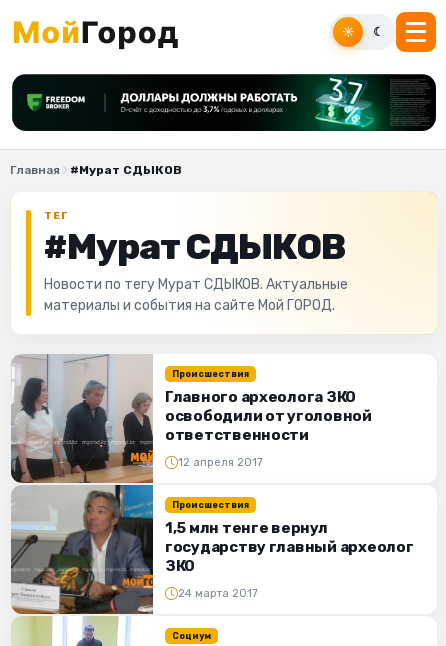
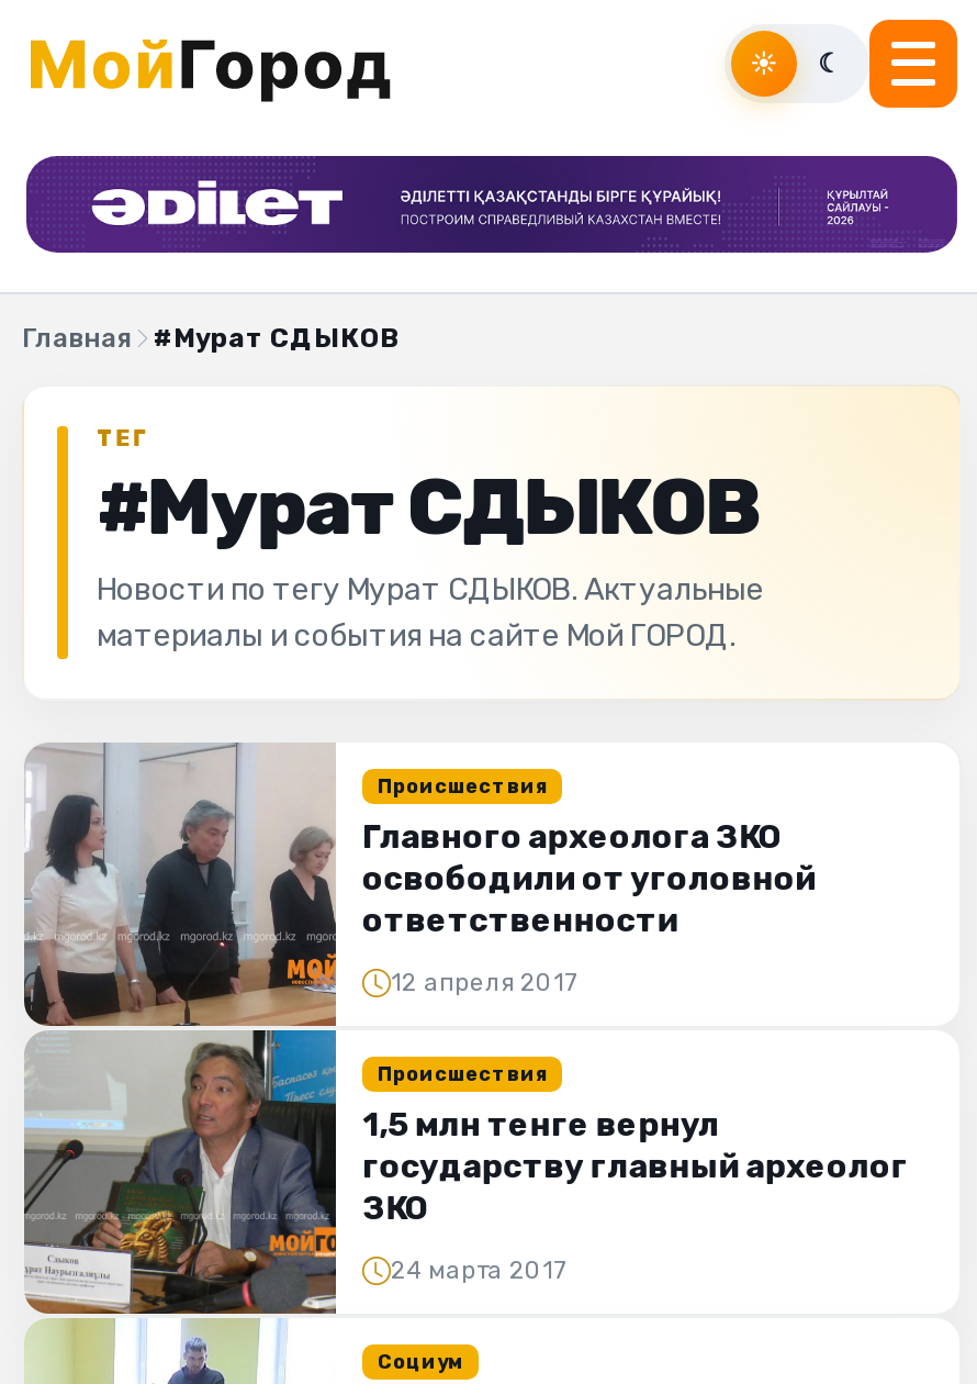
[12,74,437,132] [image] -> [26,156,959,255] [image]

